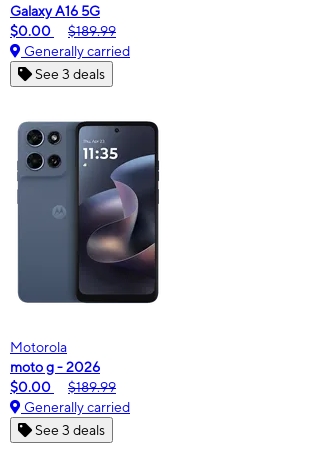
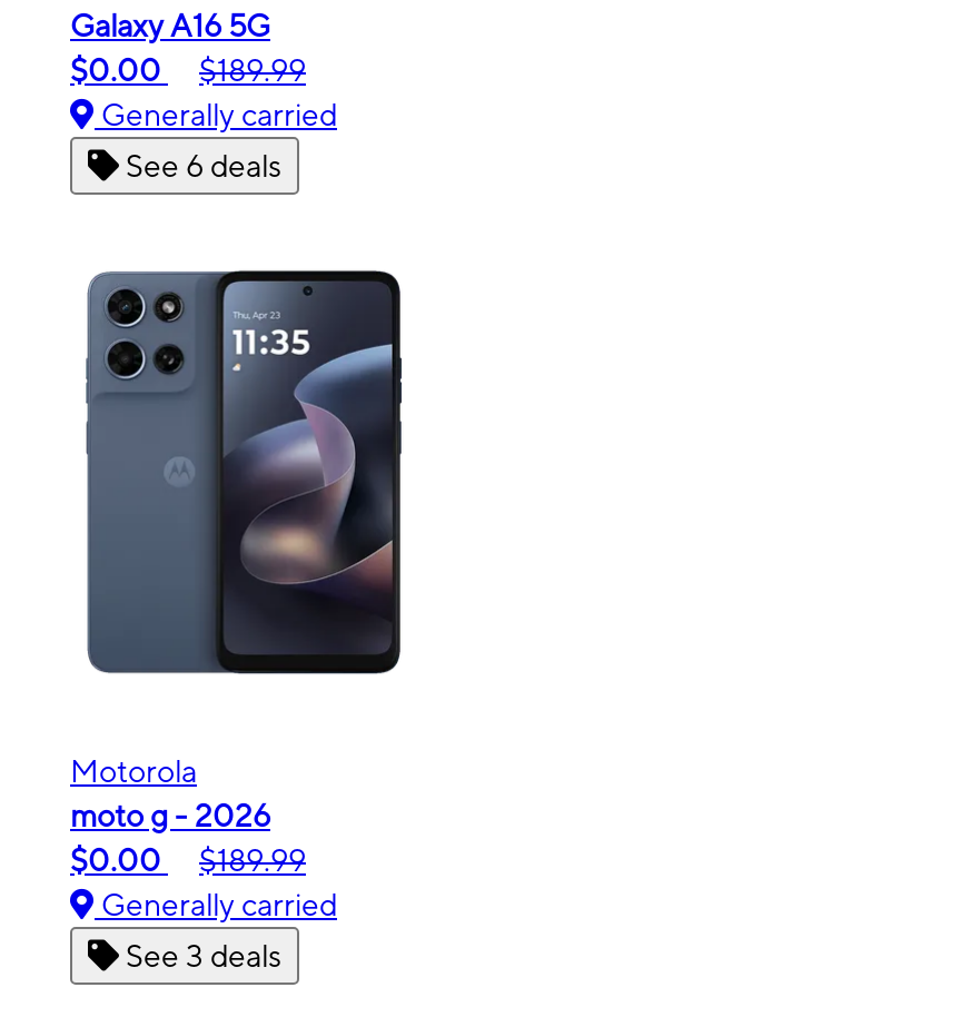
[35,66,105,82] See 3 deals -> [126,147,281,182] See 6 deals

